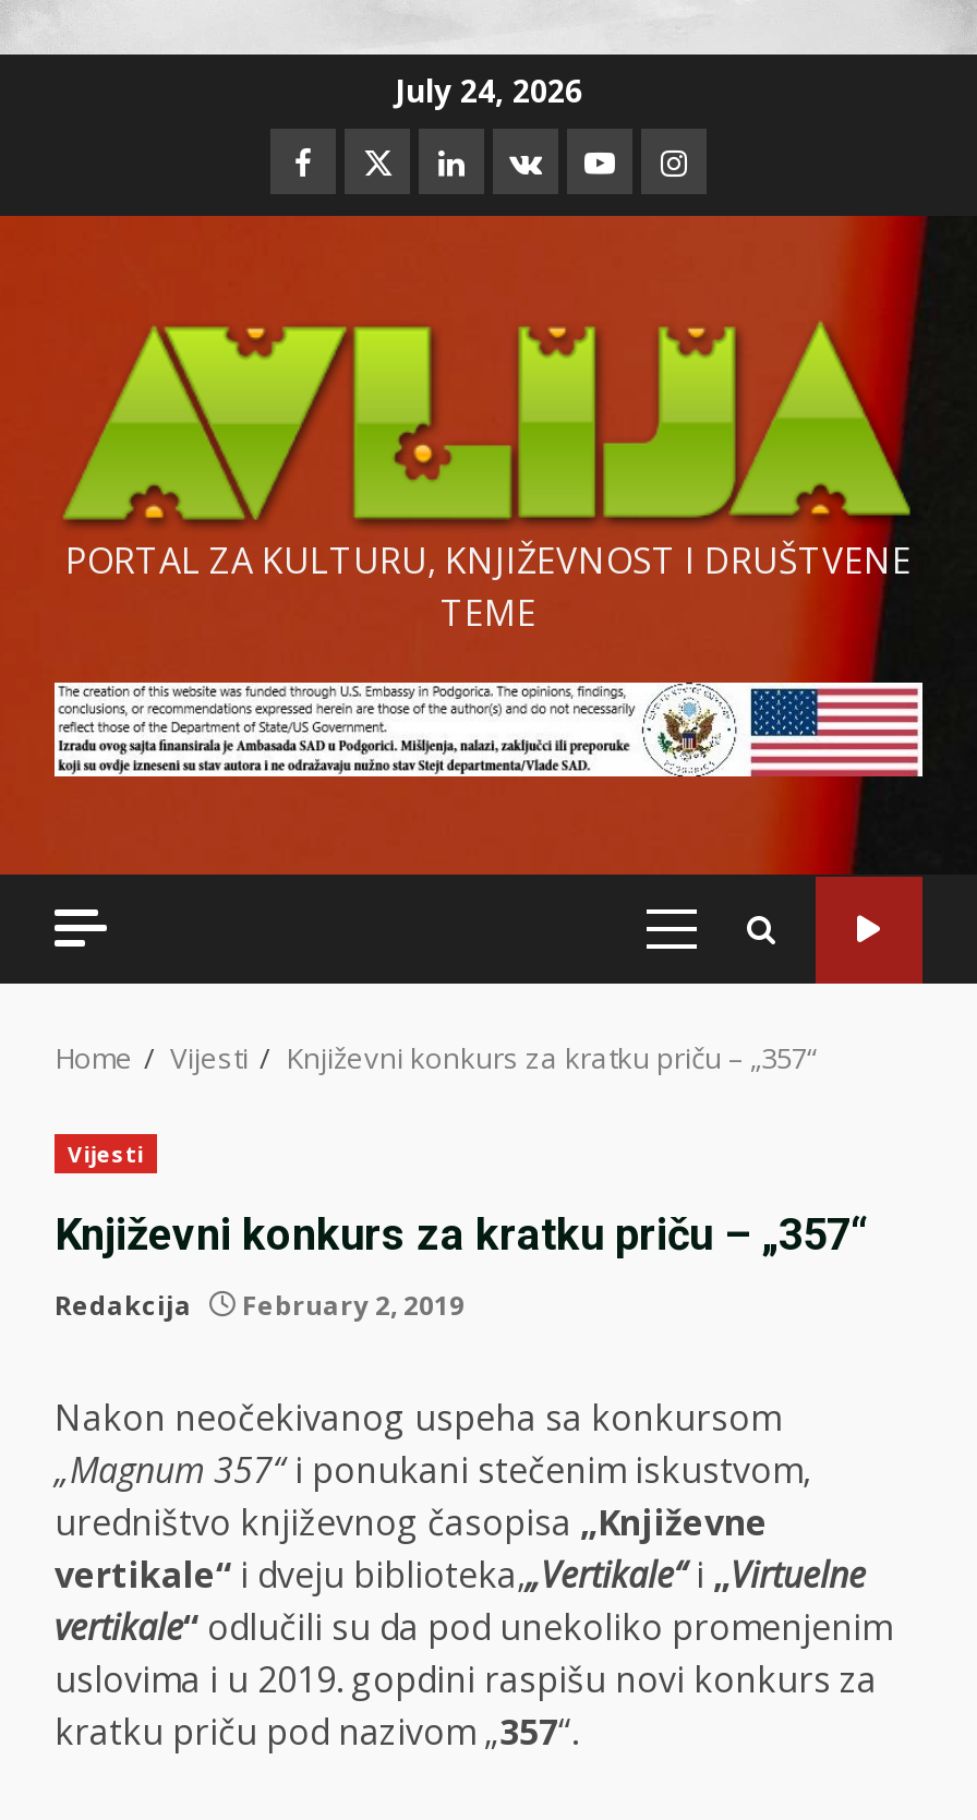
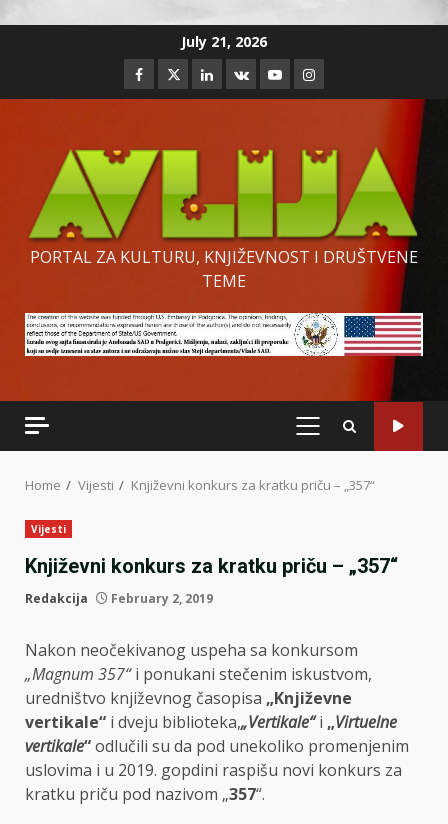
[395,70,582,111] July 24, 2026 -> [181,32,267,51] July 21, 2026

